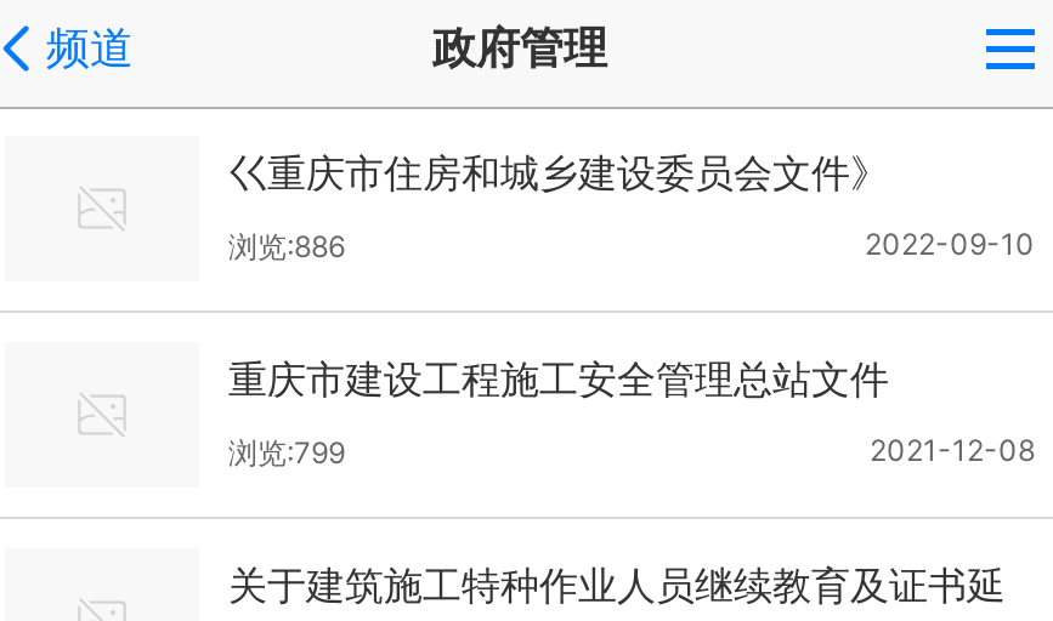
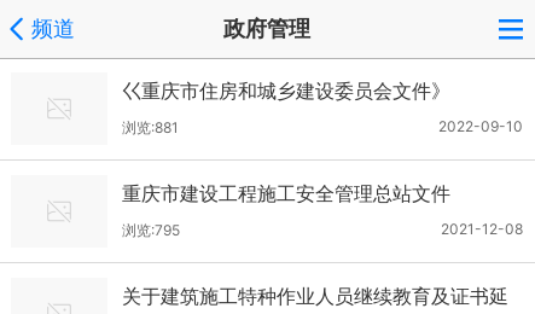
[228,228,345,264] 浏览:886 -> [122,118,179,136] 浏览:881
[228,434,345,471] 浏览:799 -> [122,221,180,239] 浏览:795

